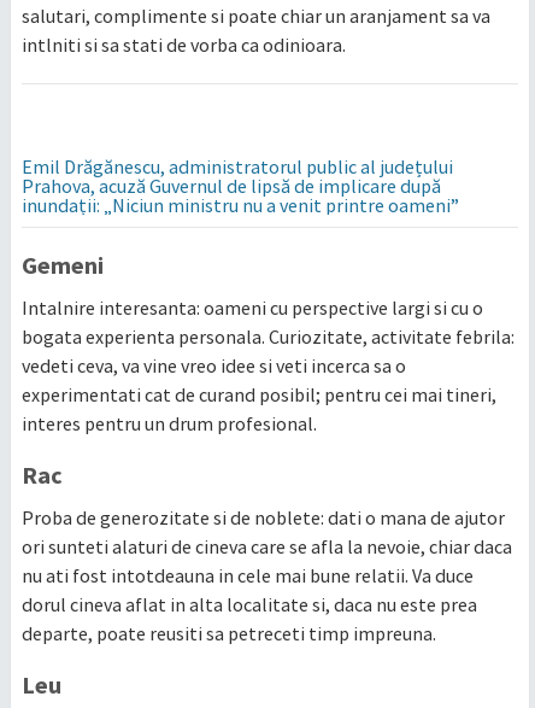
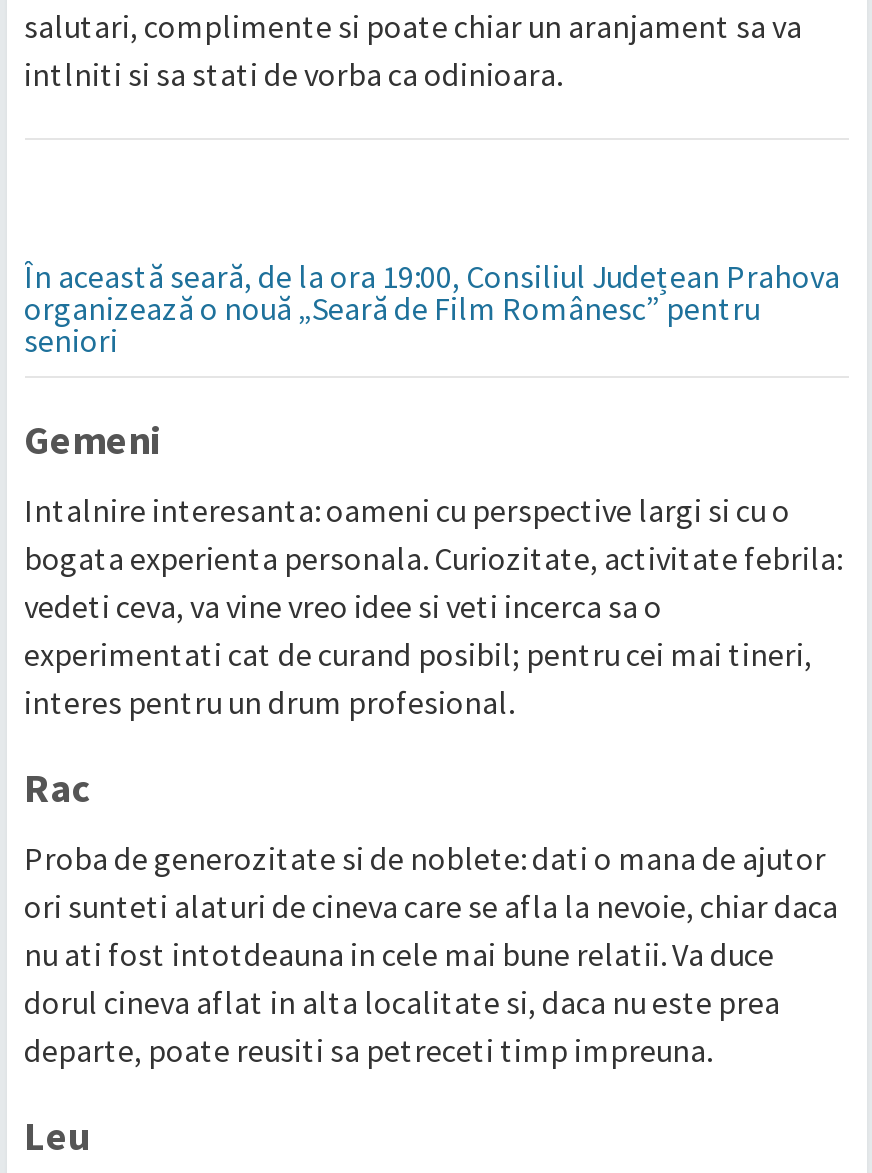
[21,154,458,217] Emil Drăgănescu, administratorul public al județului | Prahova, acuză Guvernul de lipsă de implicare după | inundații: „Niciun ministru nu a venit printre oameni” -> [24,256,840,360] În această seară, de la ora 19:00, Consiliul Județean Prahova | organizează o nouă „Seară de Film Românesc” pentru | seniori

